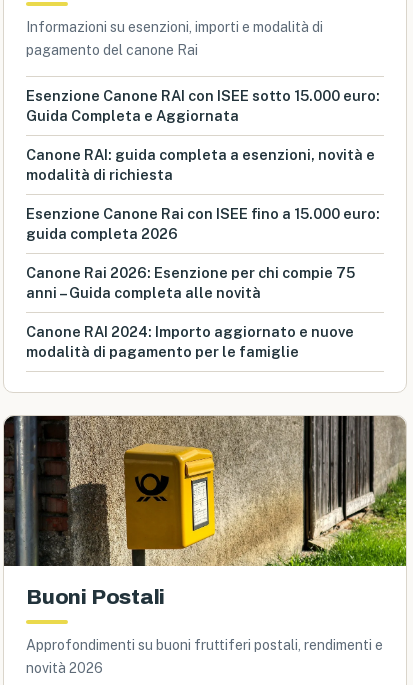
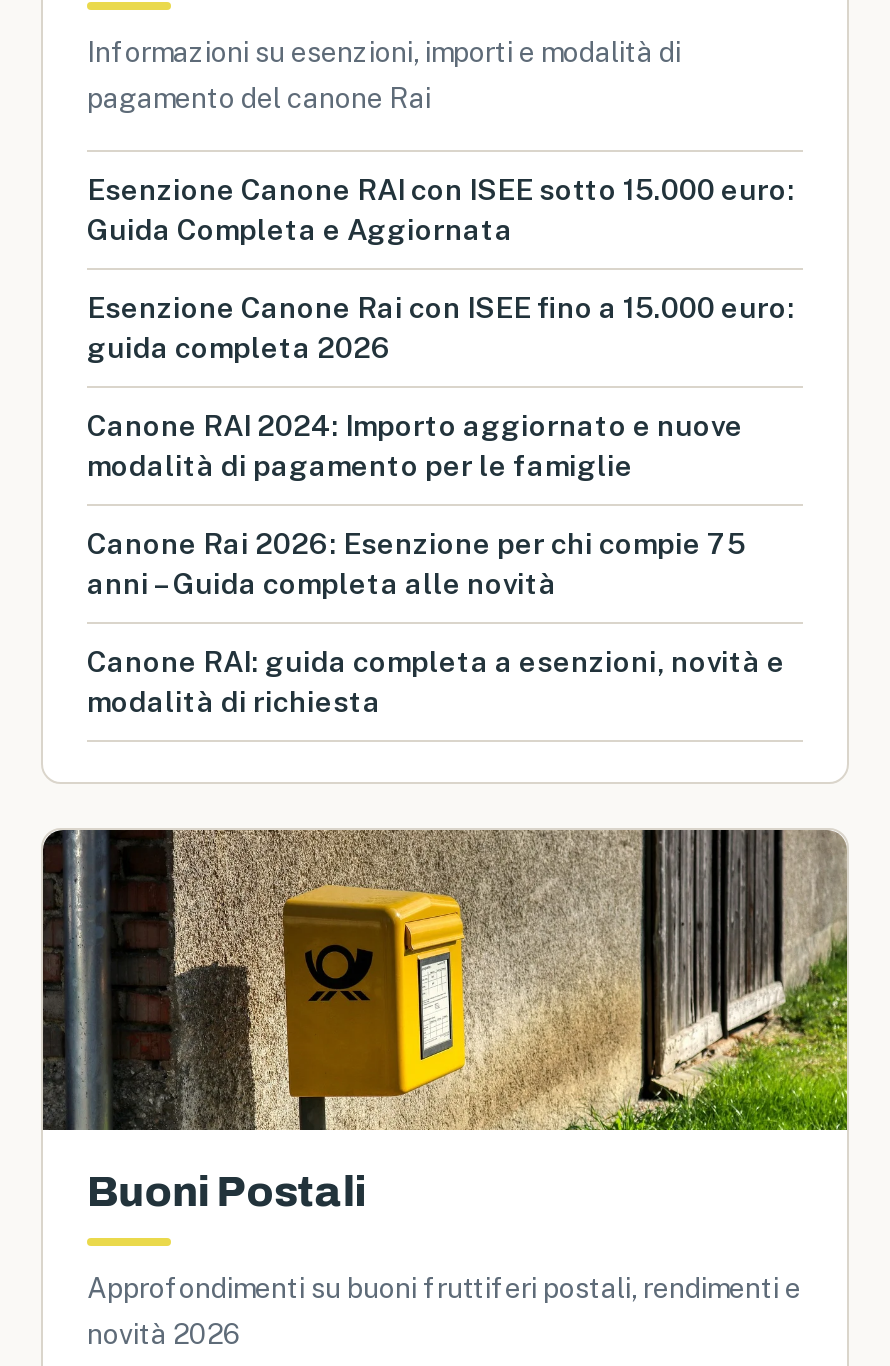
moved [26,146,375,183] -> [87,644,785,718]: Canone RAI: guida completa a esenzioni, novità e | modalità di richiesta
moved [26,205,380,360] -> [87,290,795,600]: Esenzione Canone Rai con ISEE fino a 15.000 euro: | guida completa 2026 | Canone Rai 2026: Esenzione per chi compie 75 | anni – Guida completa alle novità | Canone RAI 2024: Importo aggiornato e nuove | modalità di pagamento per le famiglie

